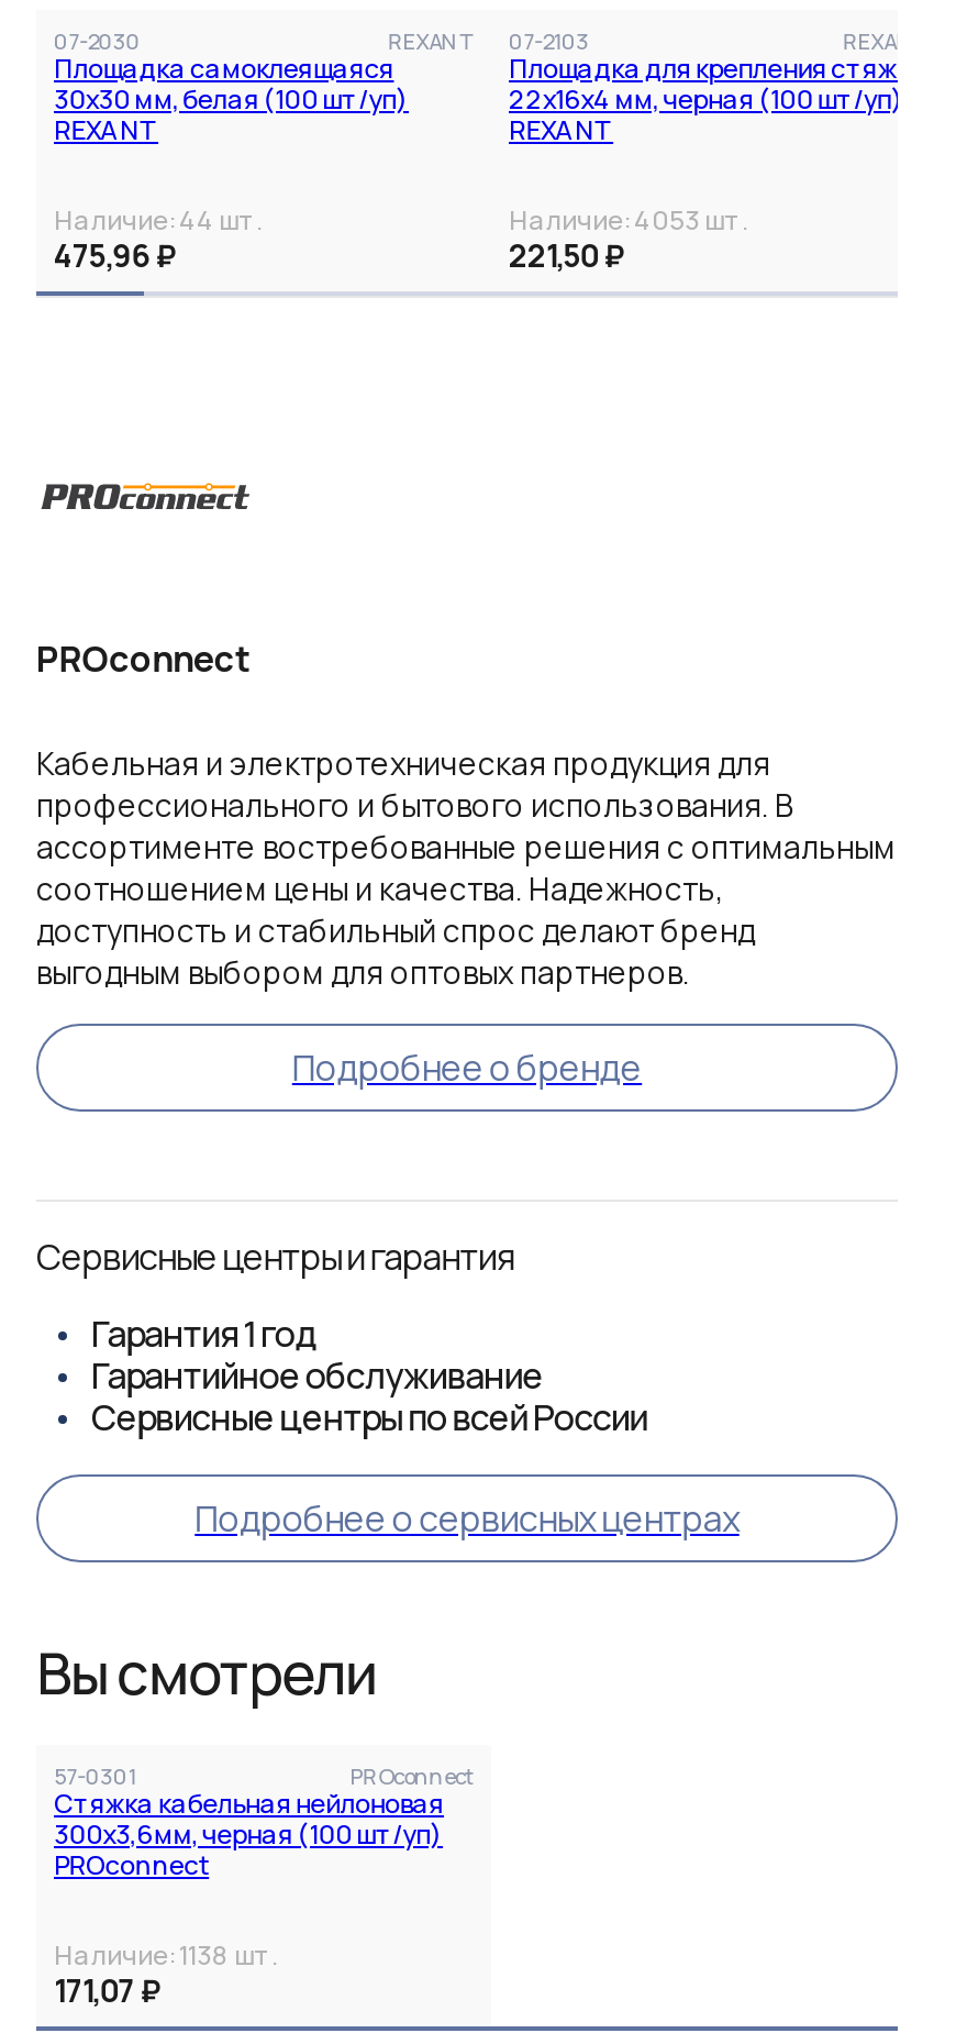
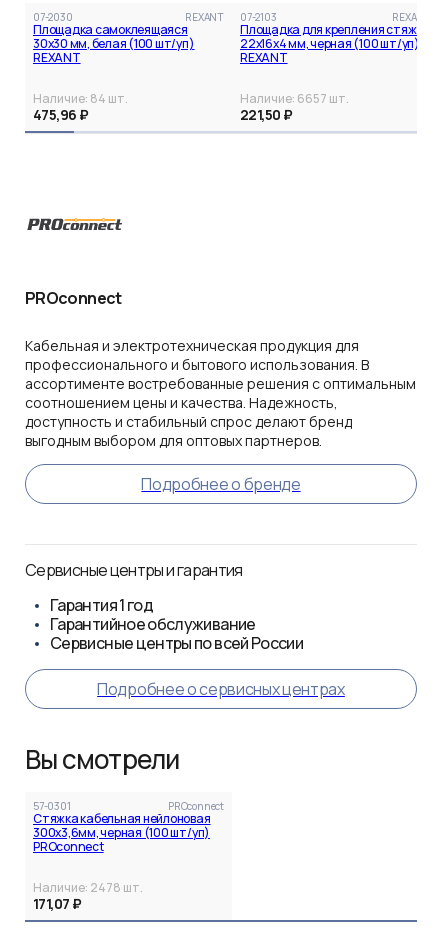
[54,202,263,239] Наличие: 44 шт. -> [33,90,128,107] Наличие: 84 шт.
[509,202,748,239] Наличие: 4053 шт. -> [240,90,349,107] Наличие: 6657 шт.
[54,1937,278,1974] Наличие: 1138 шт. -> [33,879,143,896] Наличие: 2478 шт.

